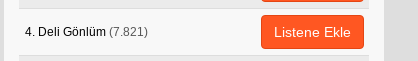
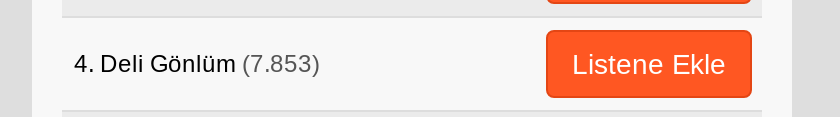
[25,24,148,38] 4. Deli Gönlüm (7.821) -> [74,49,320,77] 4. Deli Gönlüm (7.853)

